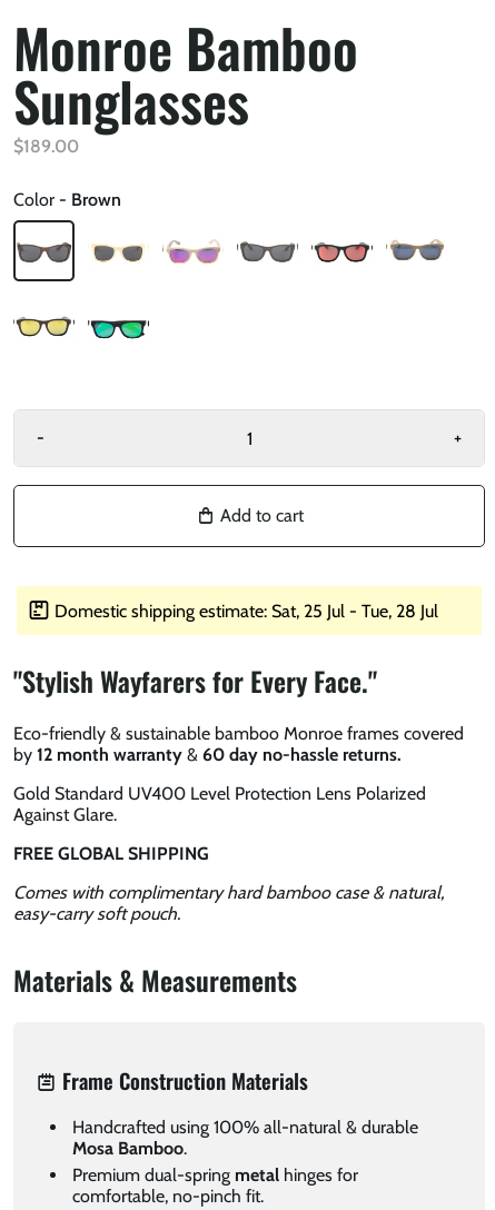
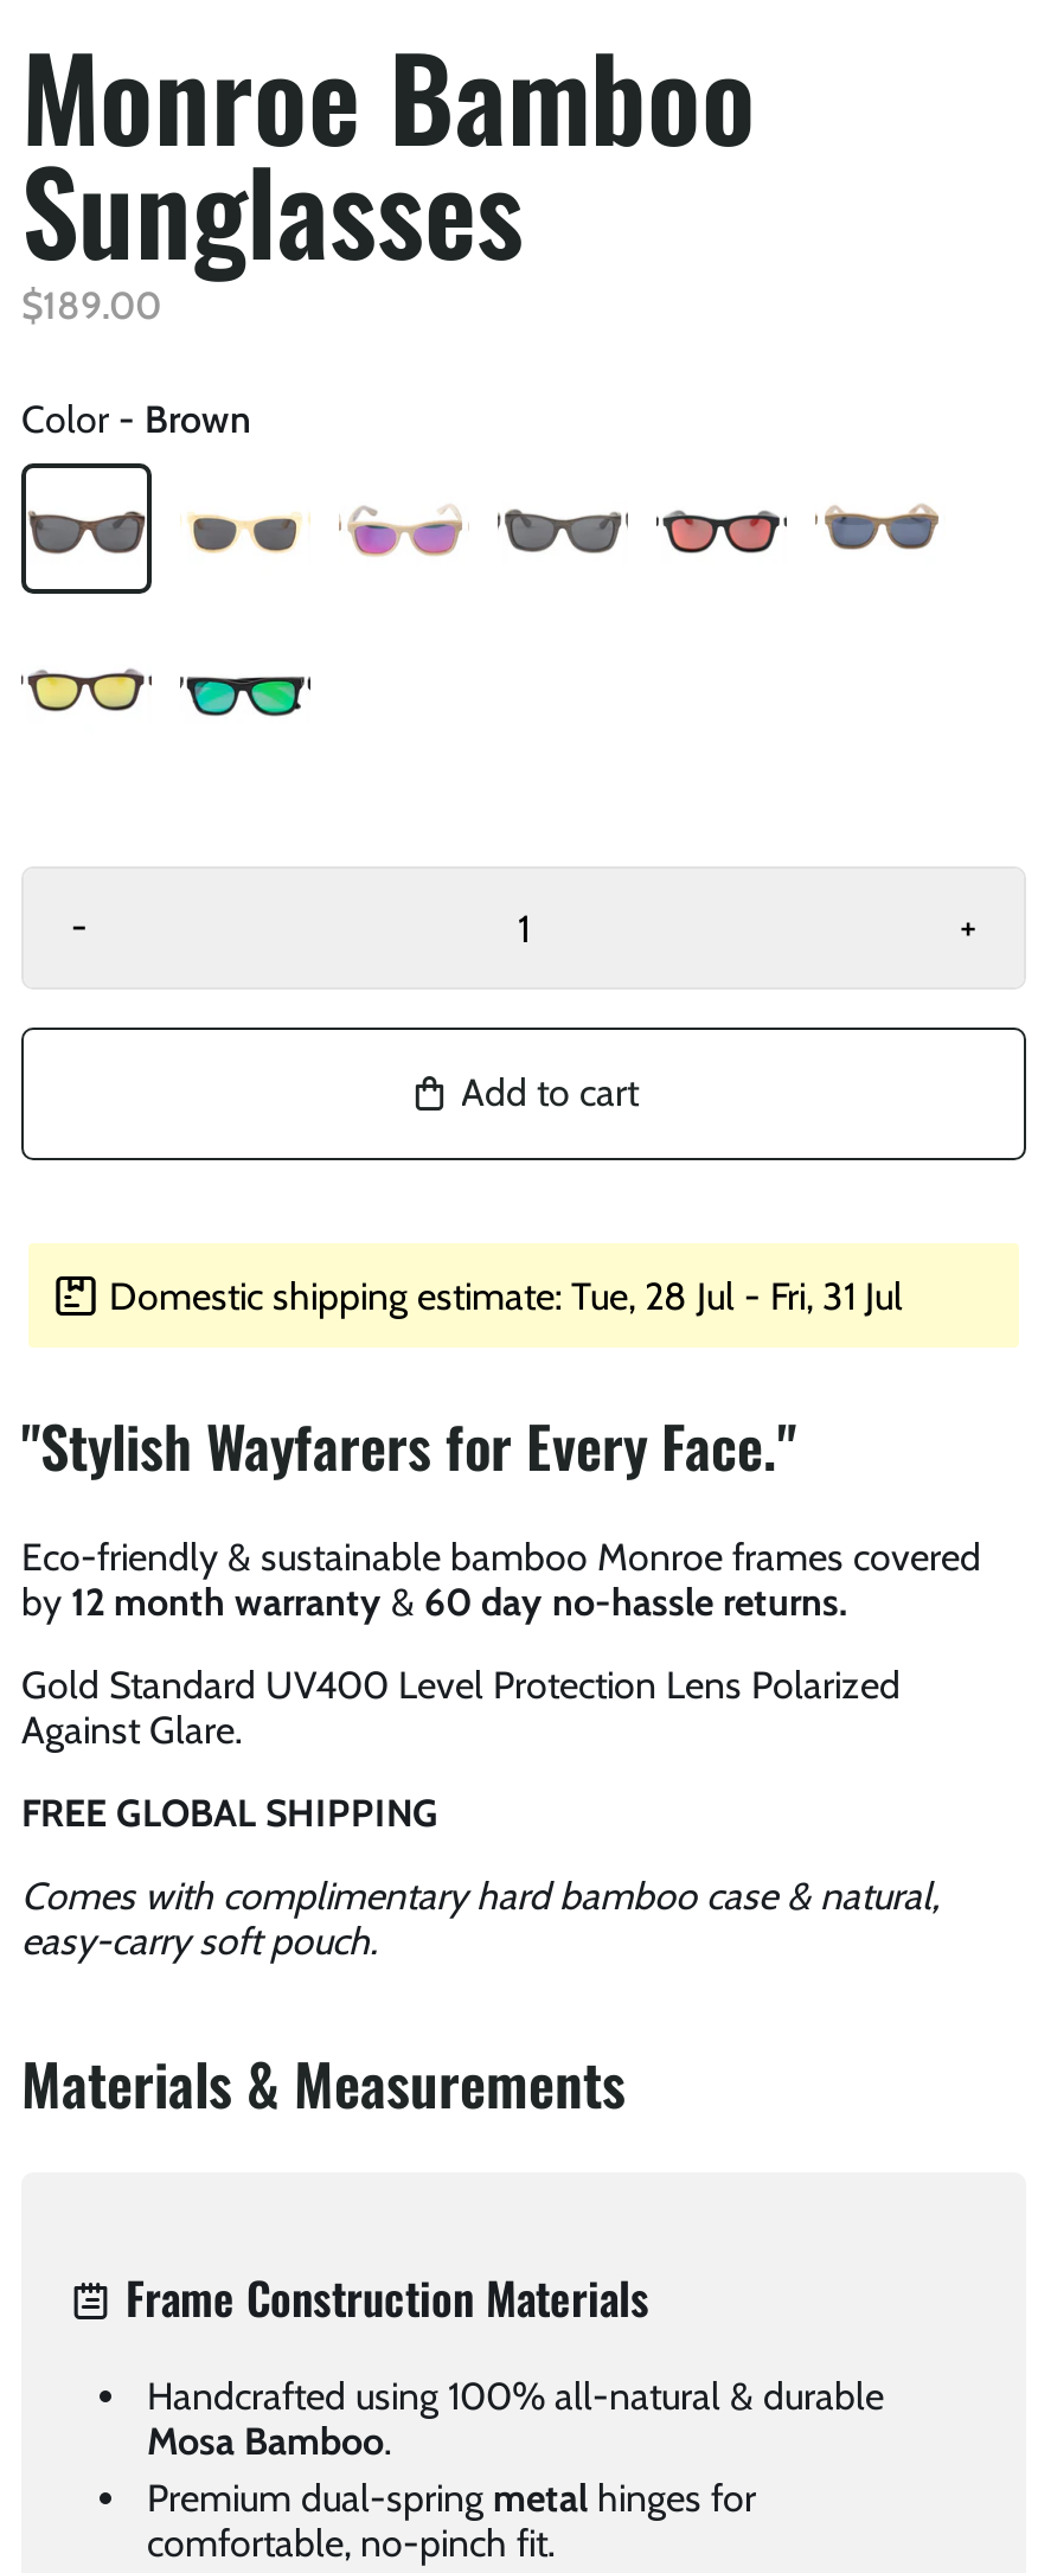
[55,600,438,622] Domestic shipping estimate: Sat, 25 Jul - Tue, 28 Jul -> [109,1274,903,1319] Domestic shipping estimate: Tue, 28 Jul - Fri, 31 Jul

